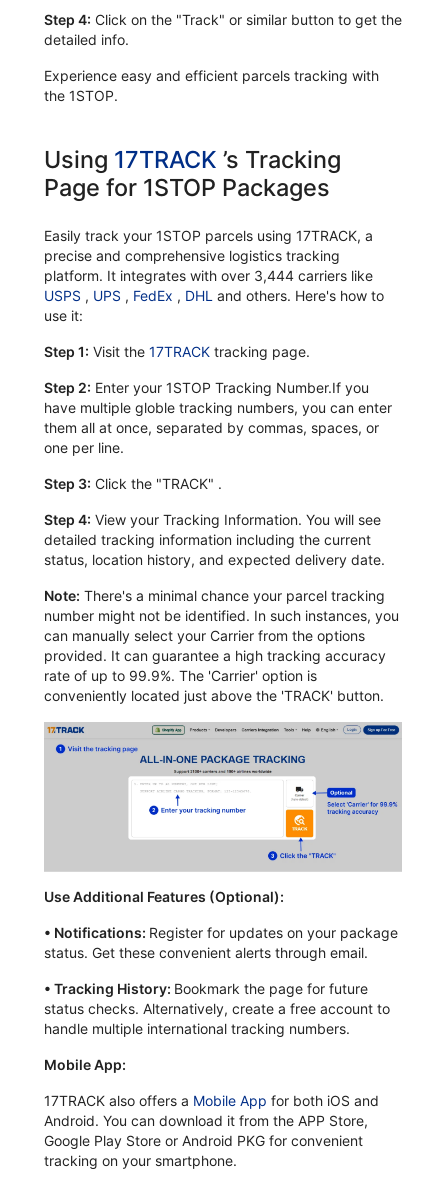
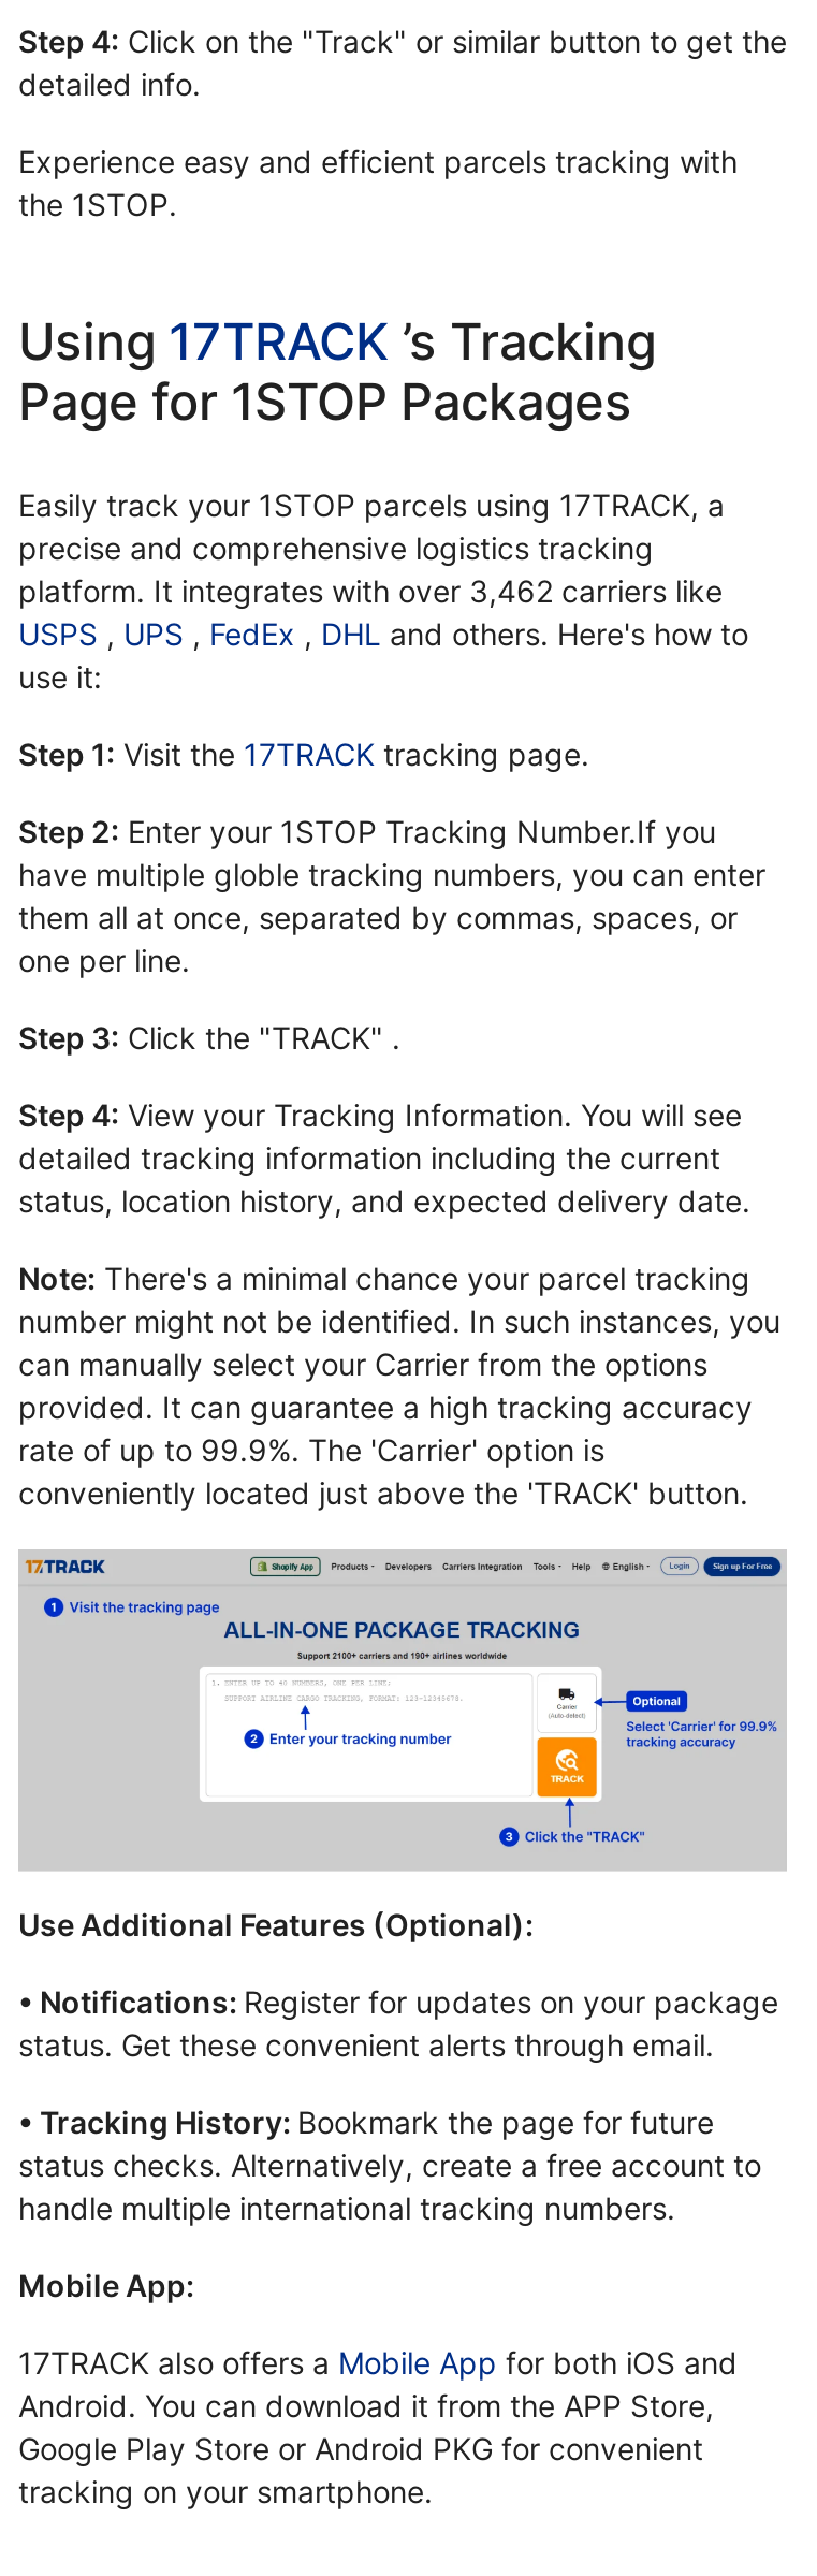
[44,267,373,284] platform. It integrates with over 3,444 carriers like -> [18,572,723,609] platform. It integrates with over 3,462 carriers like

